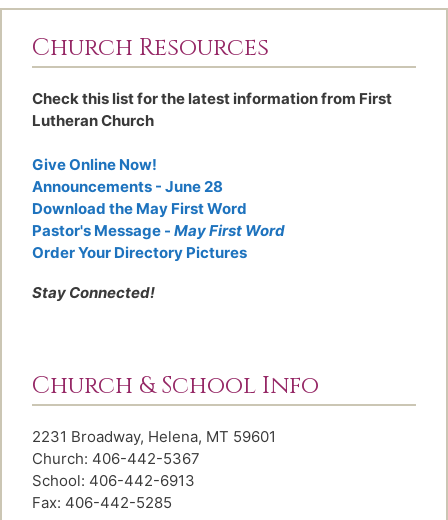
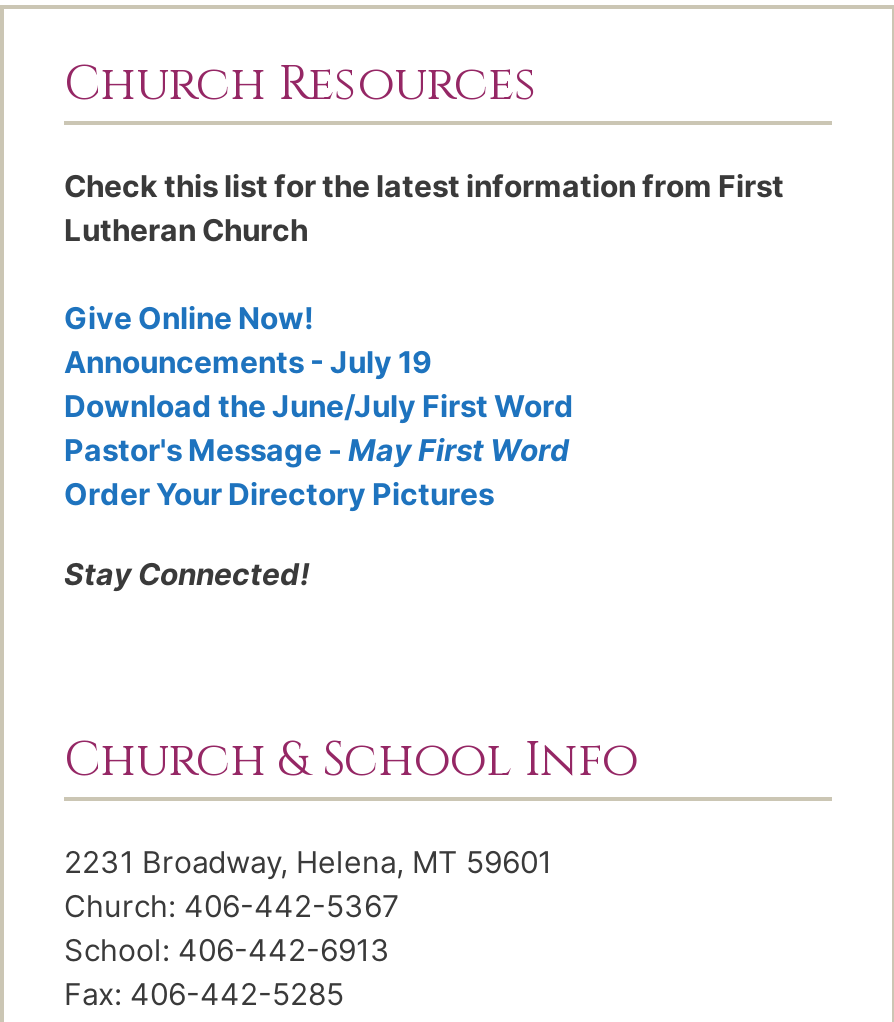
[32,176,223,195] Announcements - June 28 -> [64,342,432,380] Announcements - July 19
[32,198,247,217] Download the May First Word -> [64,386,574,424] Download the June/July First Word

